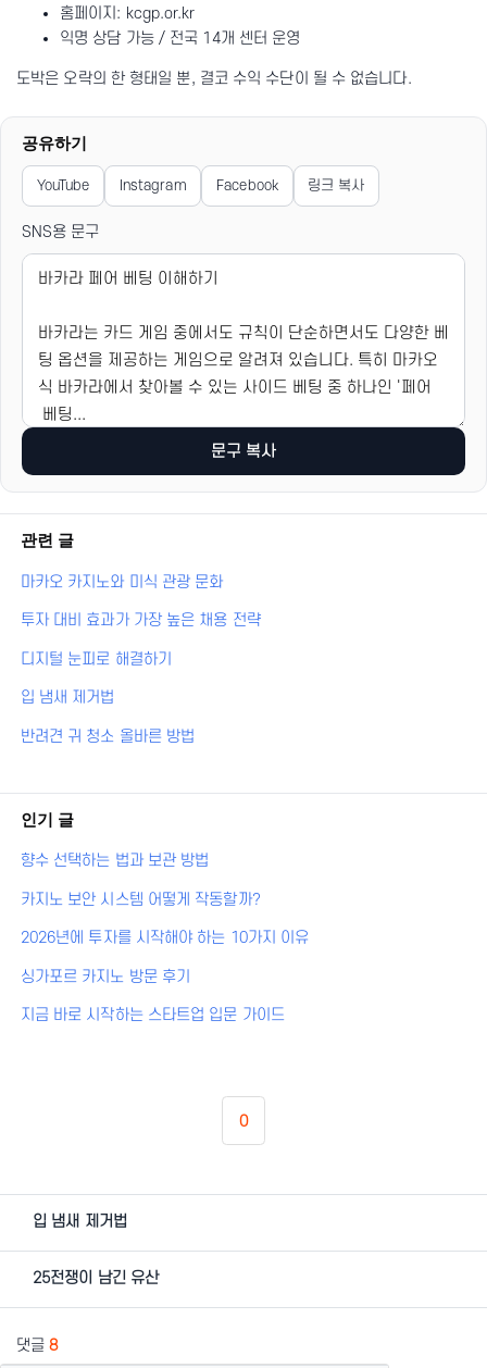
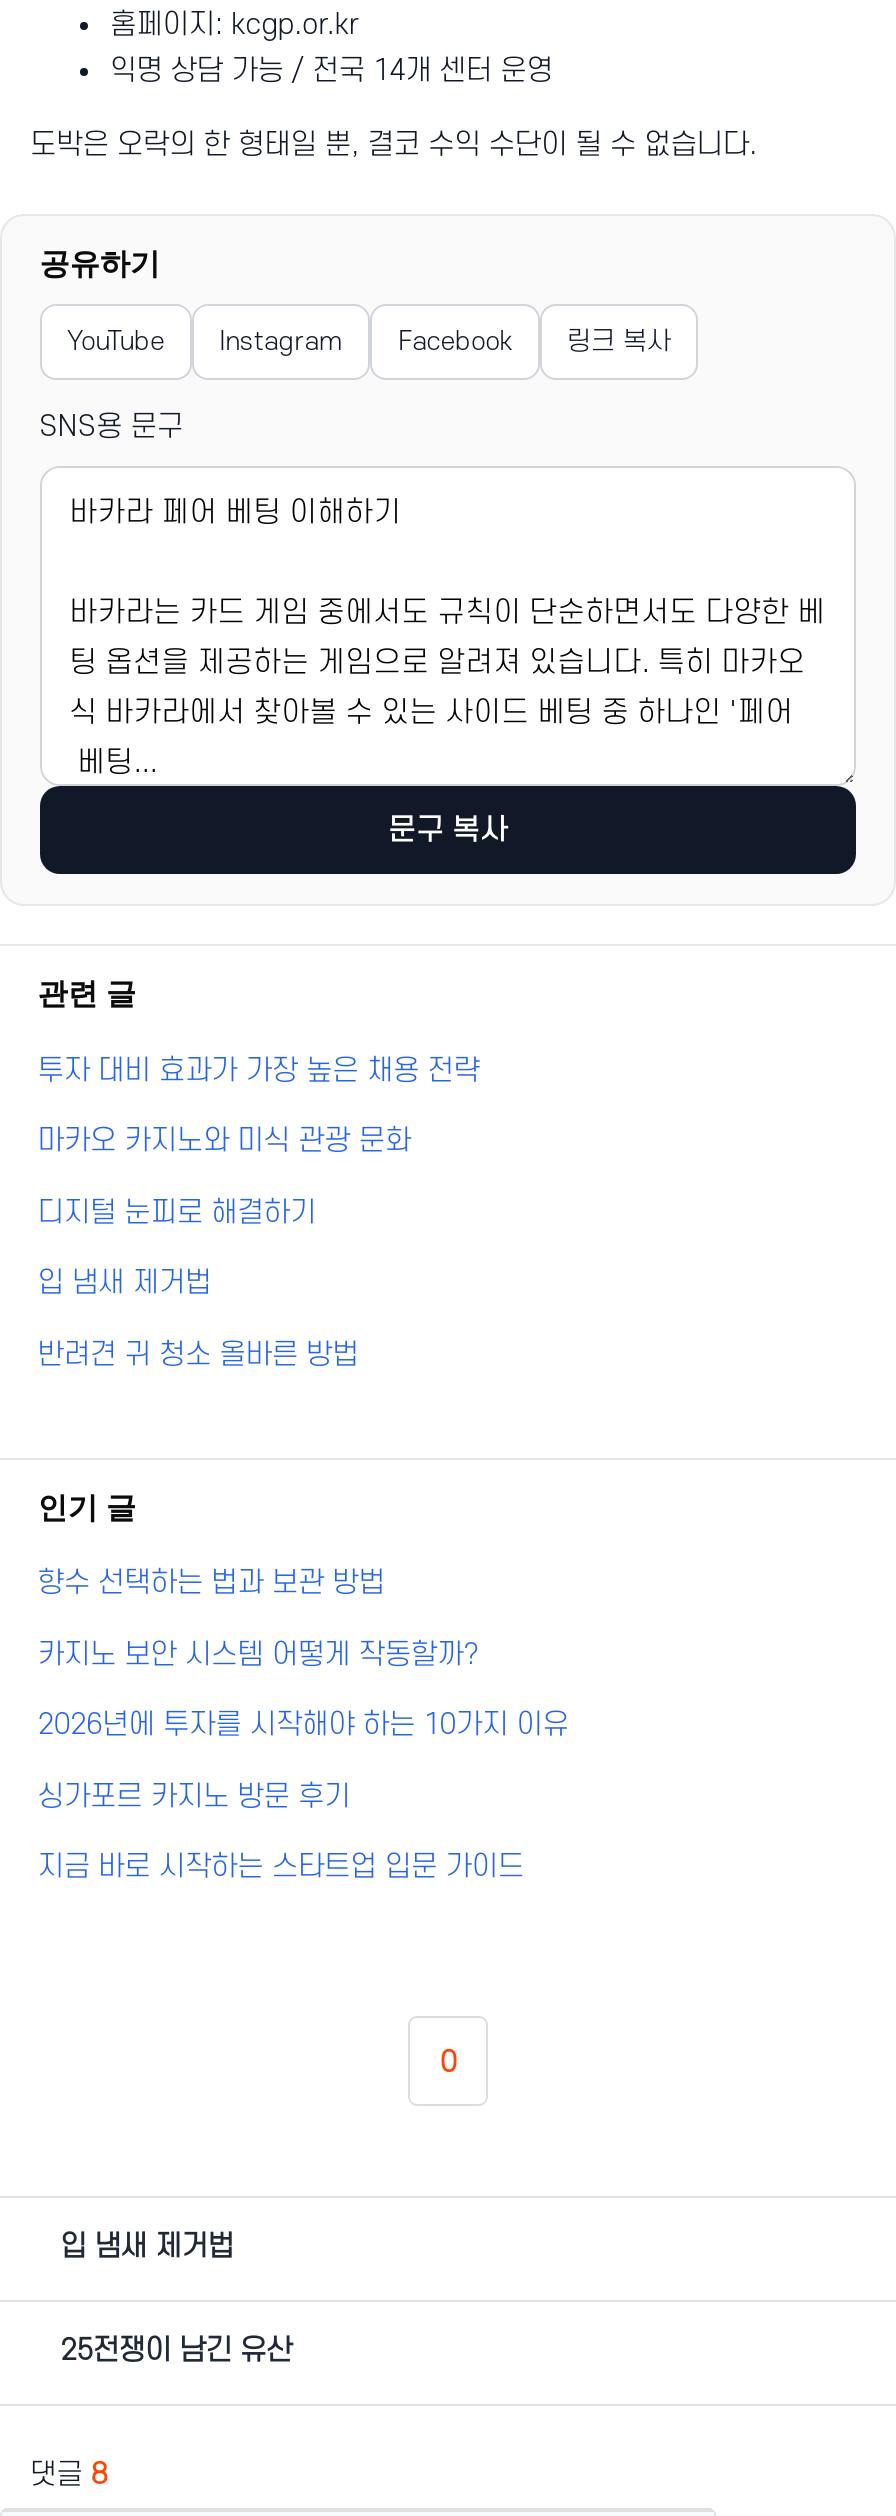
moved [20,573,223,591] -> [38,1124,411,1158]: 마카오 카지노와 미식 관광 문화
moved [20,611,261,630] -> [38,1053,480,1087]: 투자 대비 효과가 가장 높은 채용 전략

